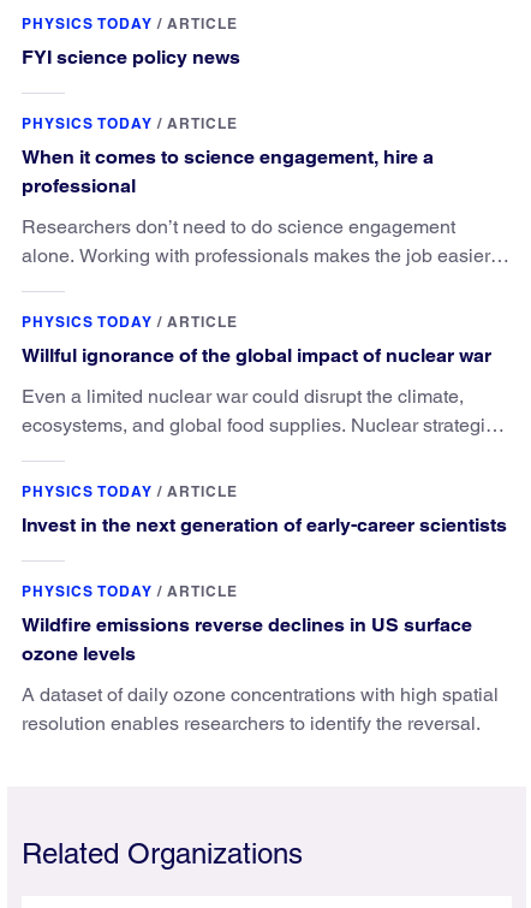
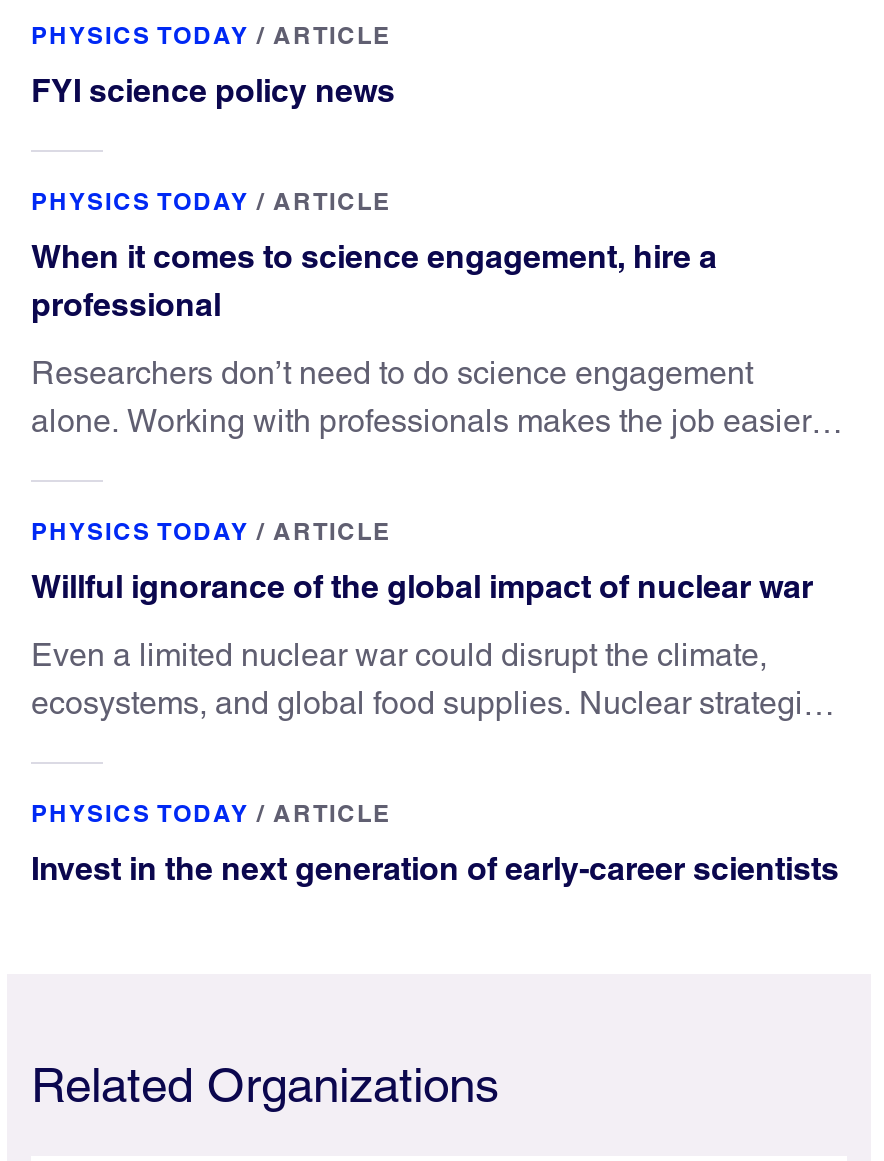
[22,582,499,735] PHYSICS TODAY / ARTICLE | Wildfire emissions reverse declines in US surface | ozone levels | A dataset of daily ozone concentrations with high spatial | resolution enables researchers to identify the reversal. -> none

